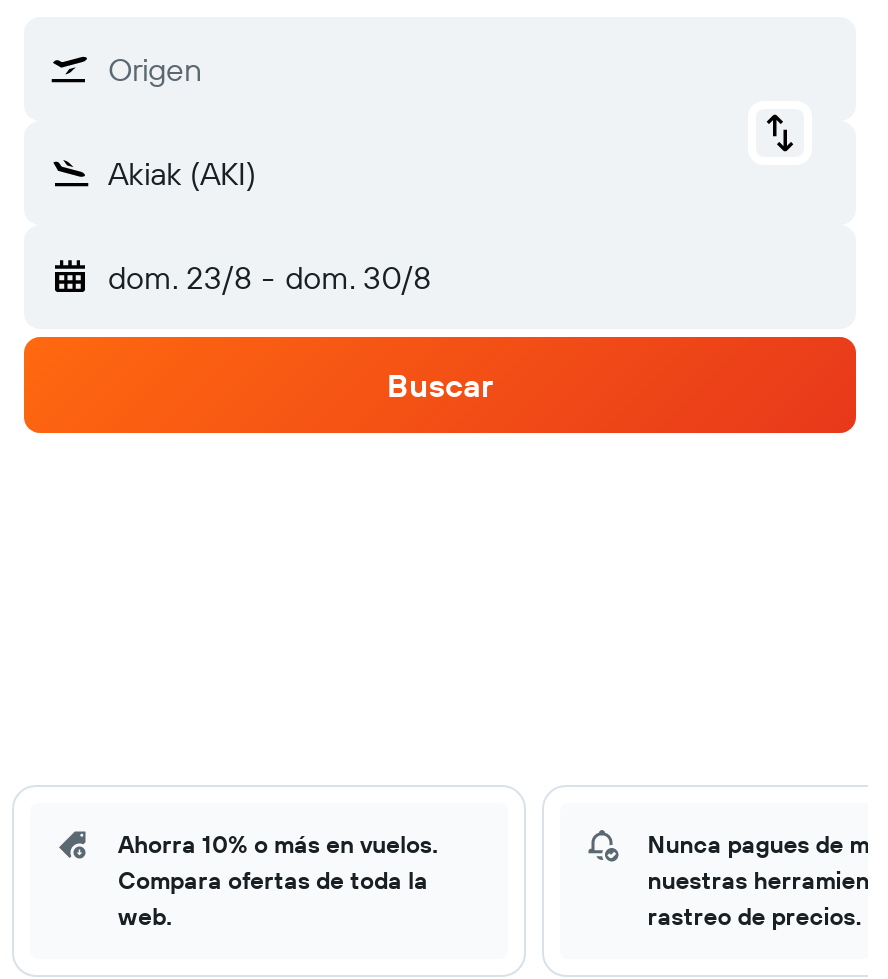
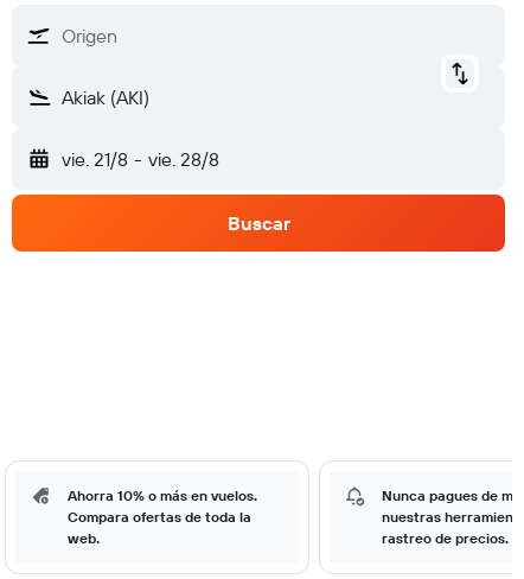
[108,257,431,297] dom. 23/8 - dom. 30/8 -> [62,147,219,171] vie. 21/8 - vie. 28/8

